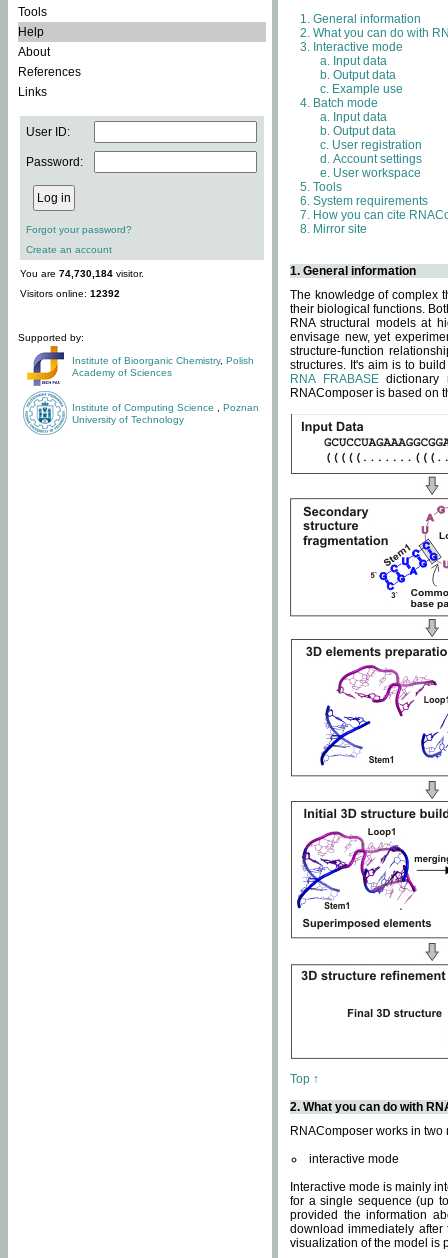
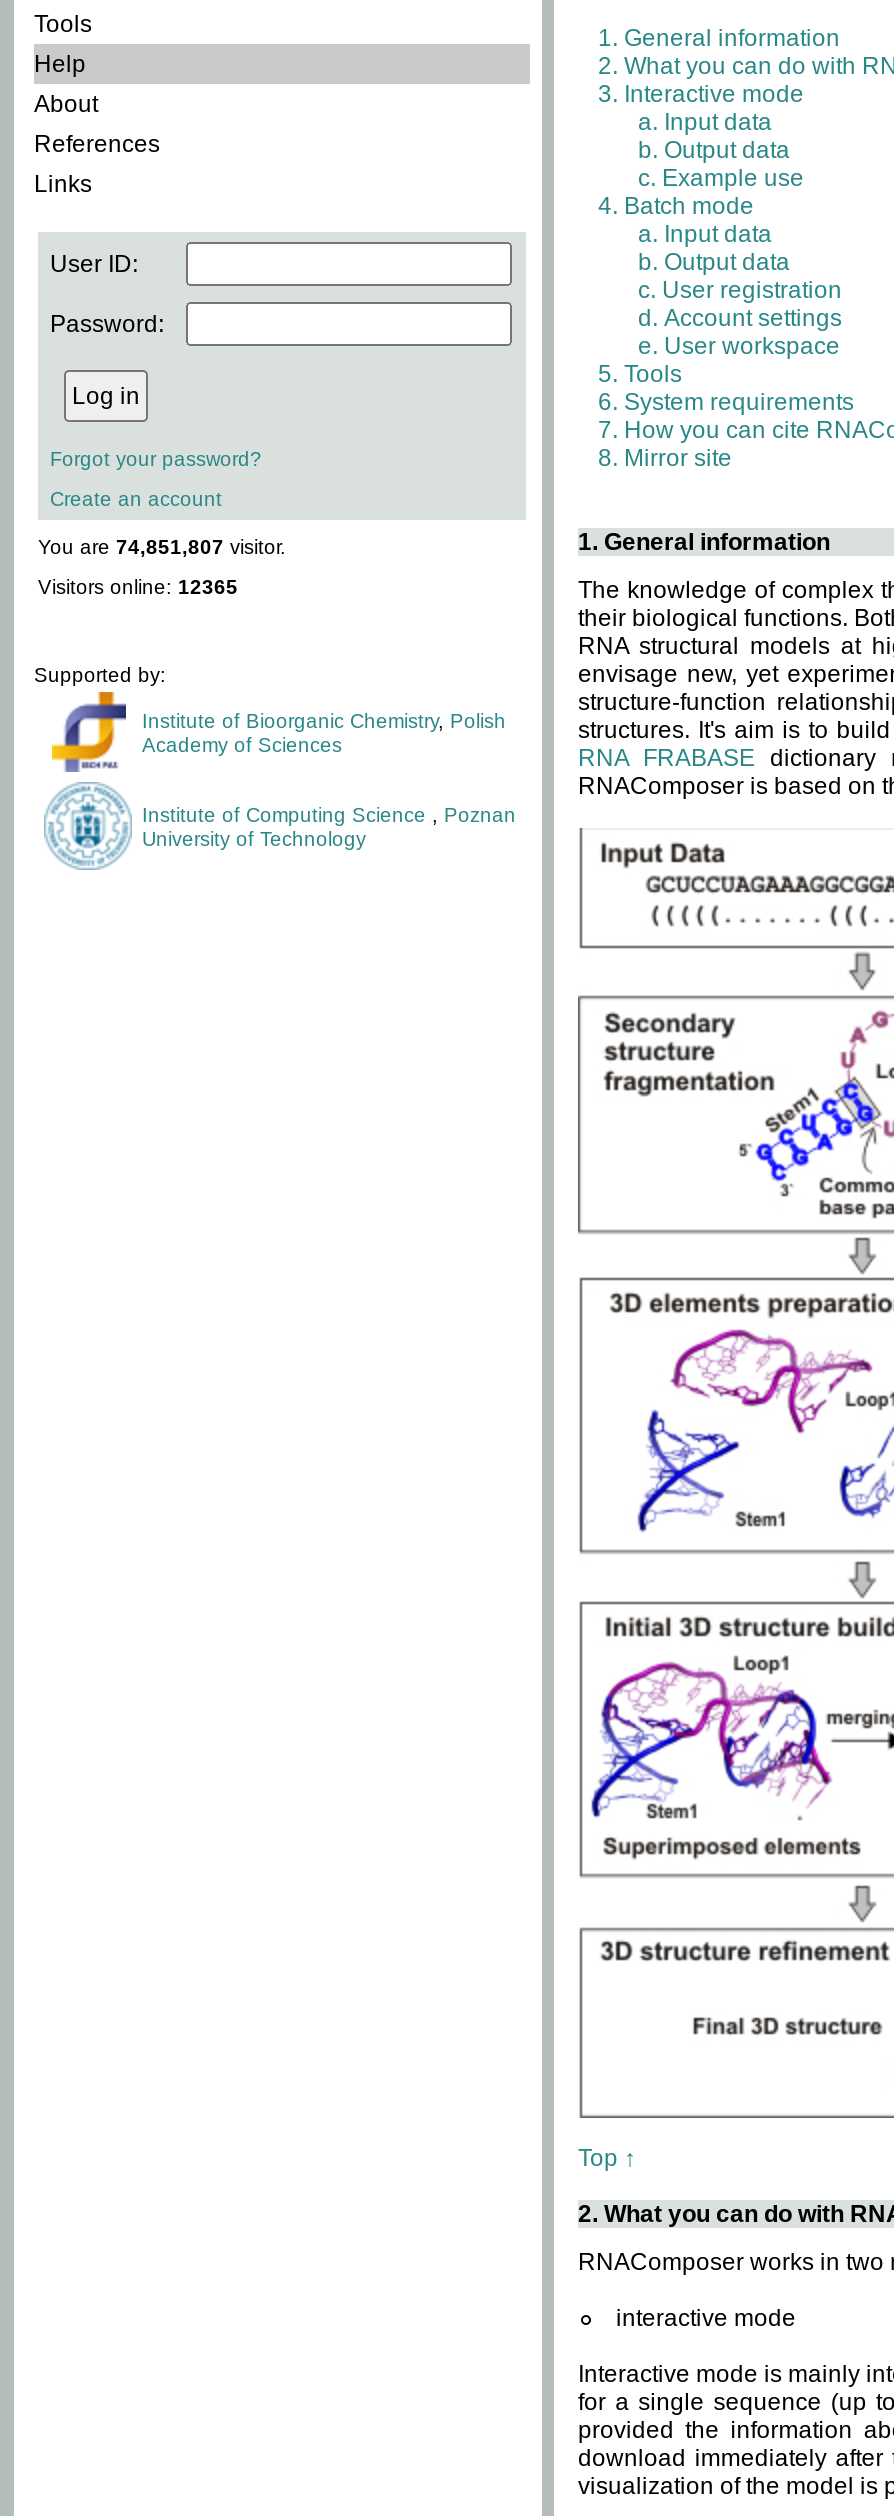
[20,268,144,279] You are 74,730,184 visitor. -> [38,536,286,558] You are 74,851,807 visitor.
[20,288,120,299] Visitors online: 12392 -> [38,576,238,598] Visitors online: 12365

